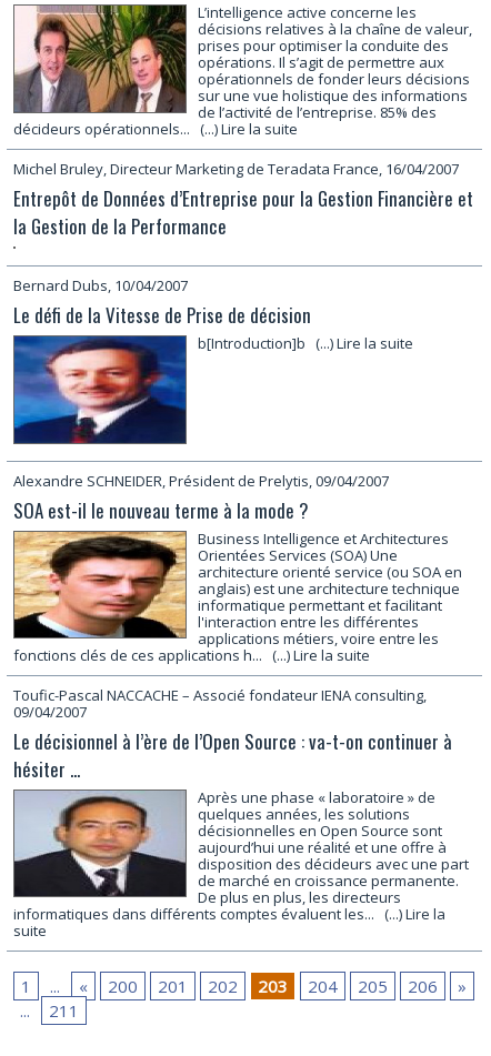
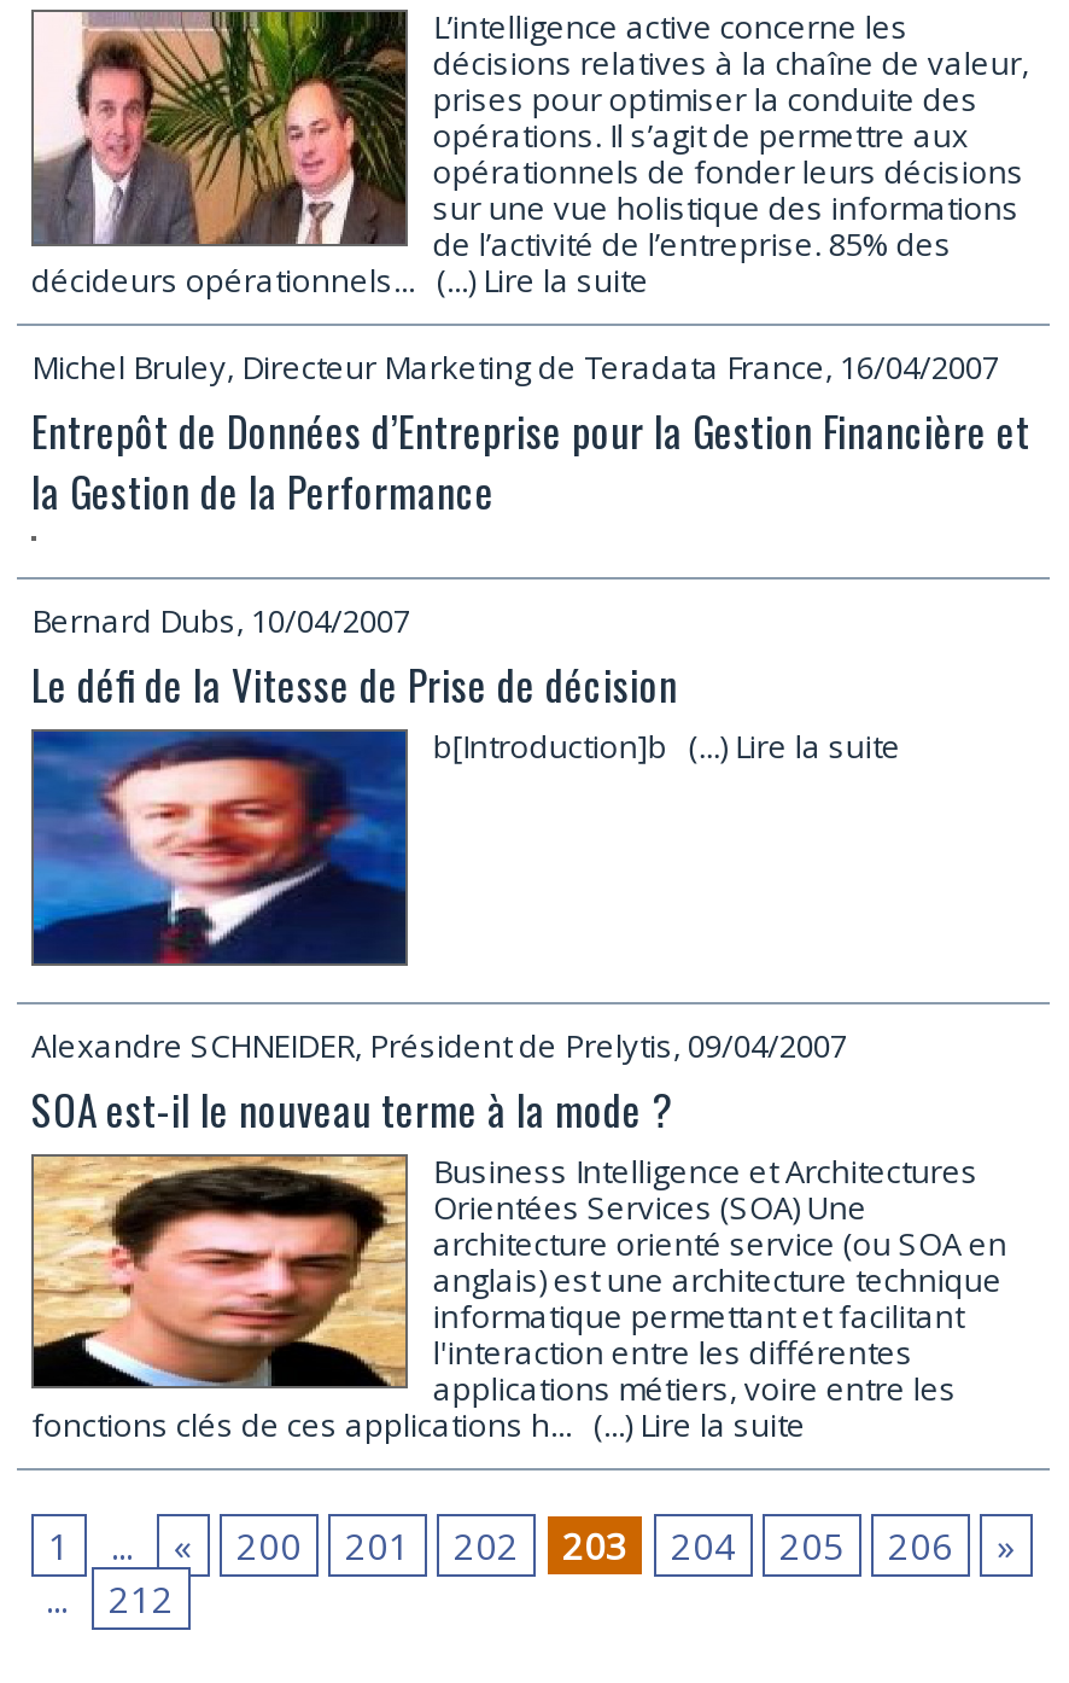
[12,685,469,940] [image] | Toufic-Pascal NACCACHE – Associé fondateur IENA consulting, | 09/04/2007 | Le décisionnel à l’ère de l’Open Source : va-t-on continuer à | hésiter ... | Après une phase « laboratoire » de | quelques années, les solutions | décisionnelles en Open Source sont | aujourd’hui une réalité et une offre à | disposition des décideurs avec une part | de marché en croissance permanente. | De plus en plus, les directeurs | informatiques dans différents comptes évaluent les... (...) Lire la | suite -> none
[49,999,79,1021] 211 -> [109,1574,174,1622] 212

